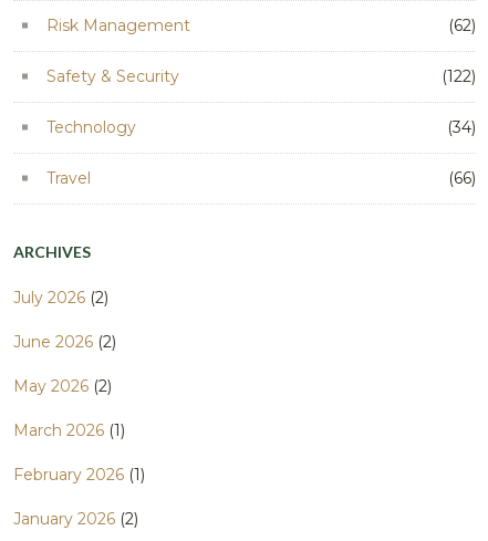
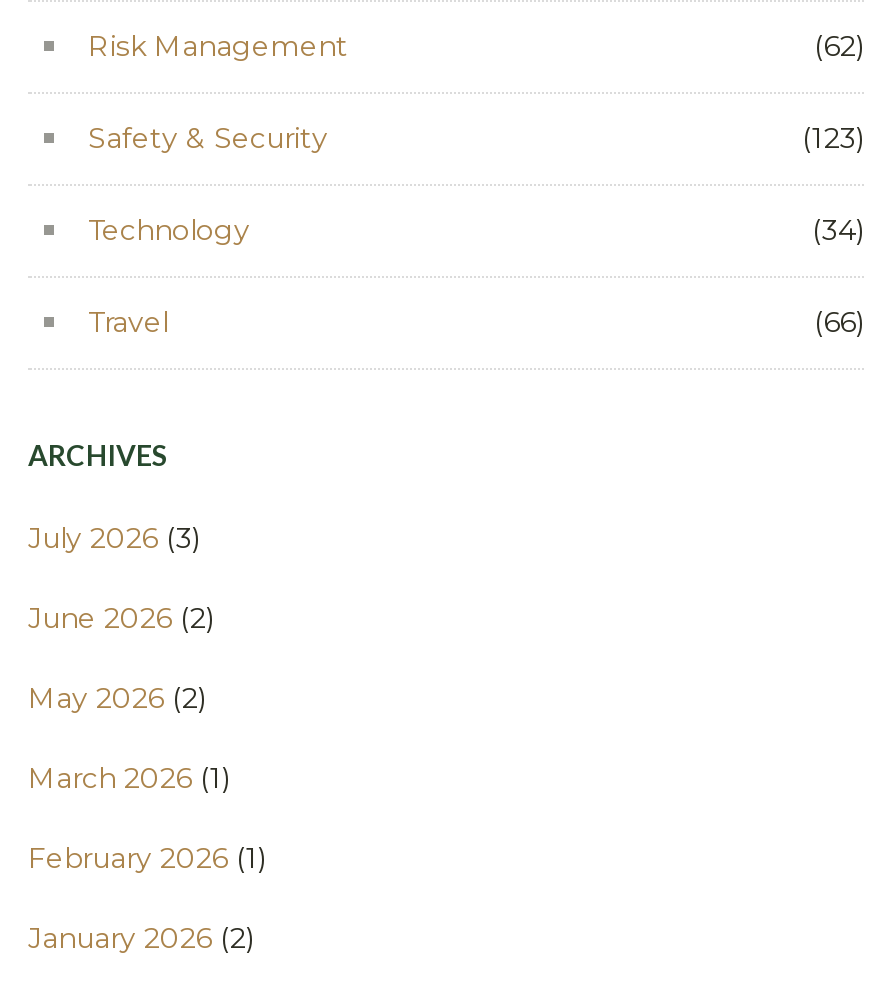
[442,66,476,86] (122) -> [802,120,864,156] (123)
[13,288,108,308] July 2026 (2) -> [28,520,200,556] July 2026 (3)

